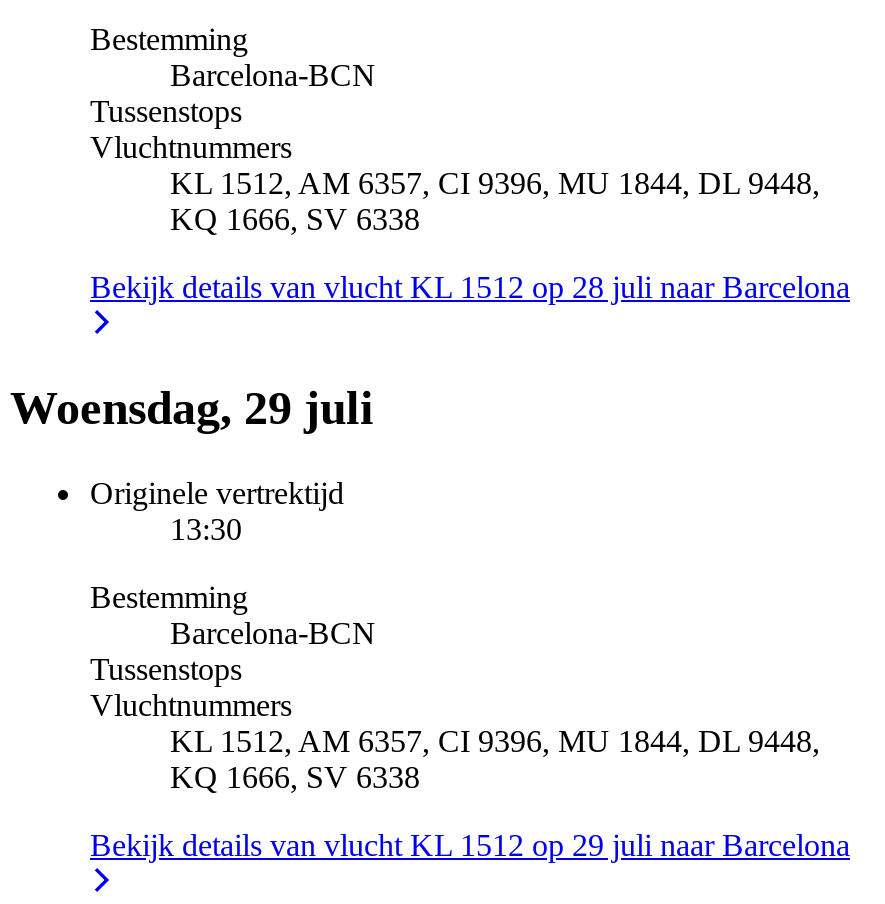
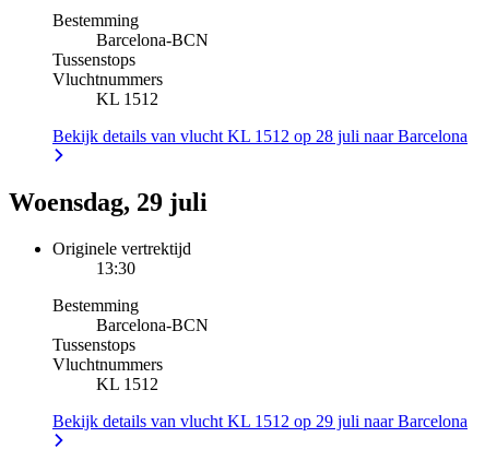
[170,166,820,236] KL 1512, AM 6357, CI 9396, MU 1844, DL 9448, | KQ 1666, SV 6338 -> [96,90,158,109] KL 1512
[170,723,820,793] KL 1512, AM 6357, CI 9396, MU 1844, DL 9448, | KQ 1666, SV 6338 -> [96,375,158,394] KL 1512

